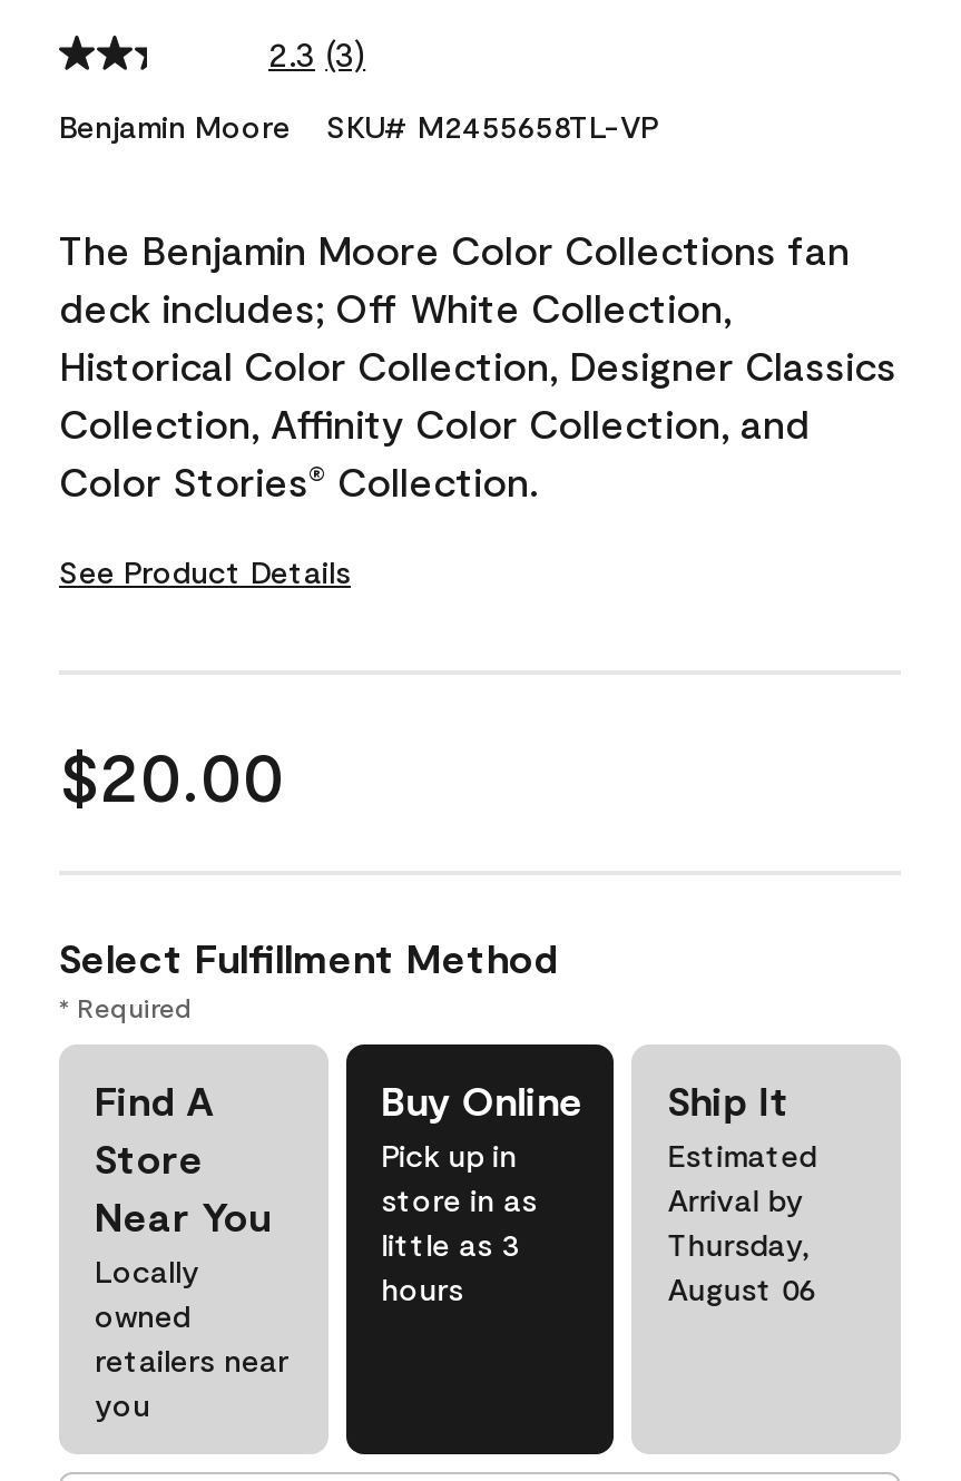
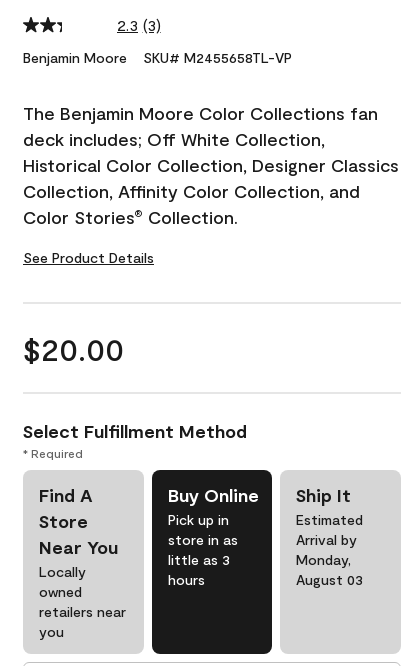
[668,1225,817,1307] Thursday, | August 06 -> [296,551,363,588] Monday, | August 03

